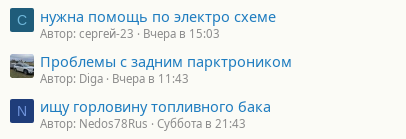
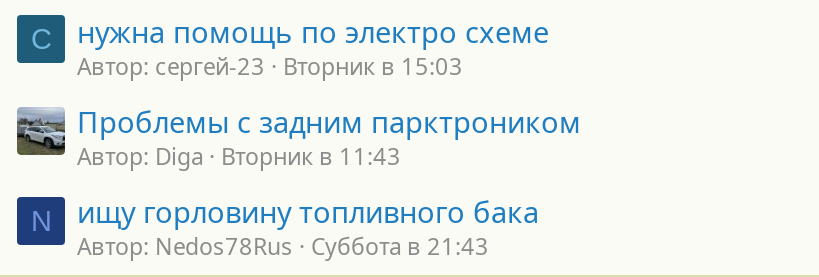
[40,25,220,40] Автор: сергей-23 Вчера в 15:03 -> [77,50,463,80] Автор: сергей-23 Вторник в 15:03
[40,71,189,86] Автор: Diga Вчера в 11:43 -> [77,141,401,171] Автор: Diga Вторник в 11:43

